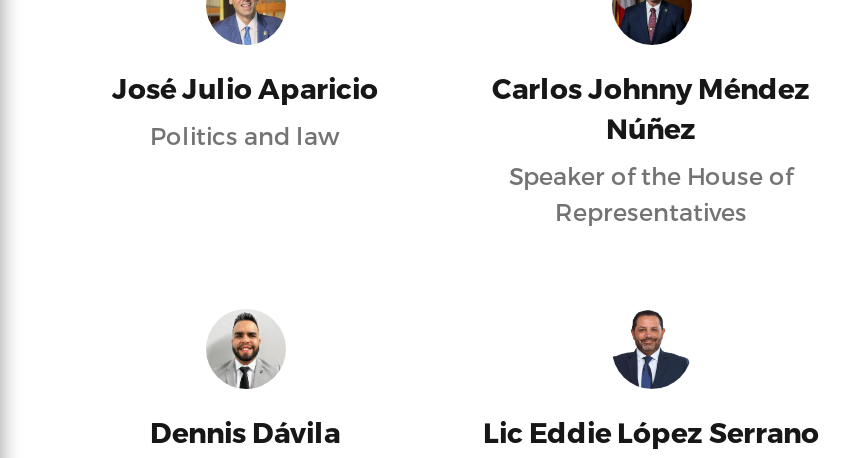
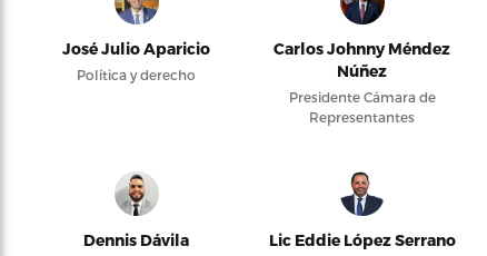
[150,120,340,148] Politics and law -> [77,67,196,82] Política y derecho
[509,160,793,224] Speaker of the House of | Representatives -> [289,89,435,125] Presidente Cámara de | Representantes

